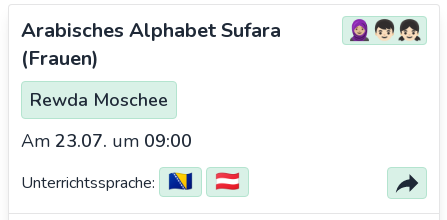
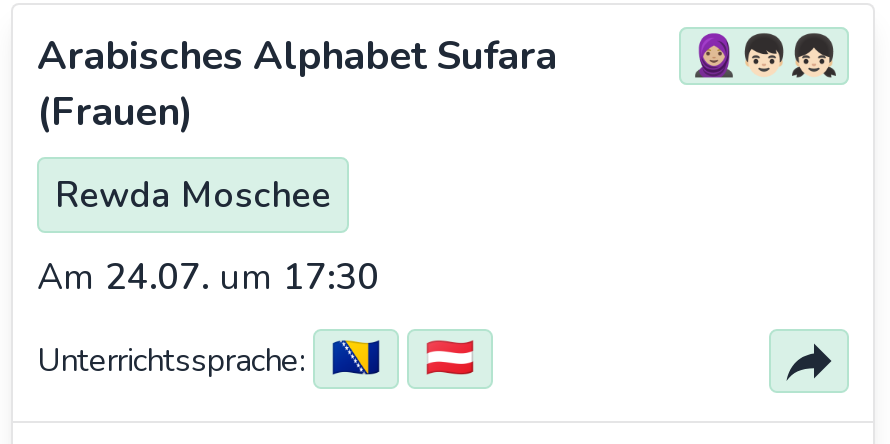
[21,128,192,152] Am 23.07. um 09:00 -> [37,253,379,301] Am 24.07. um 17:30

